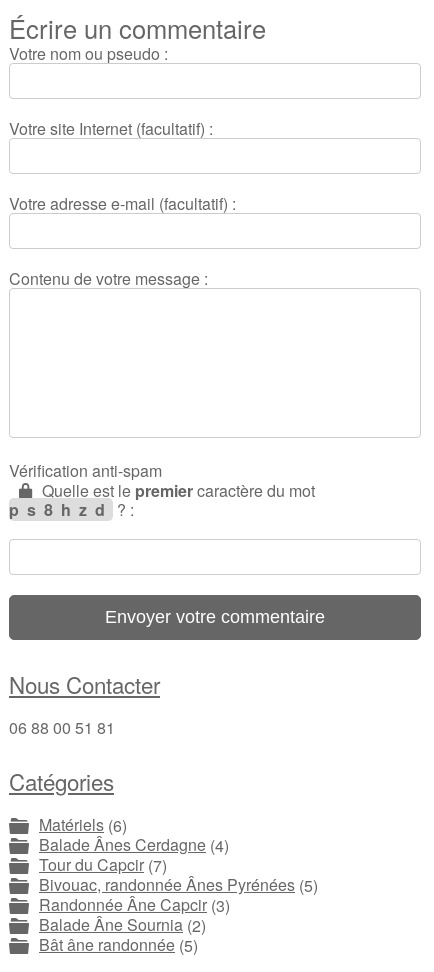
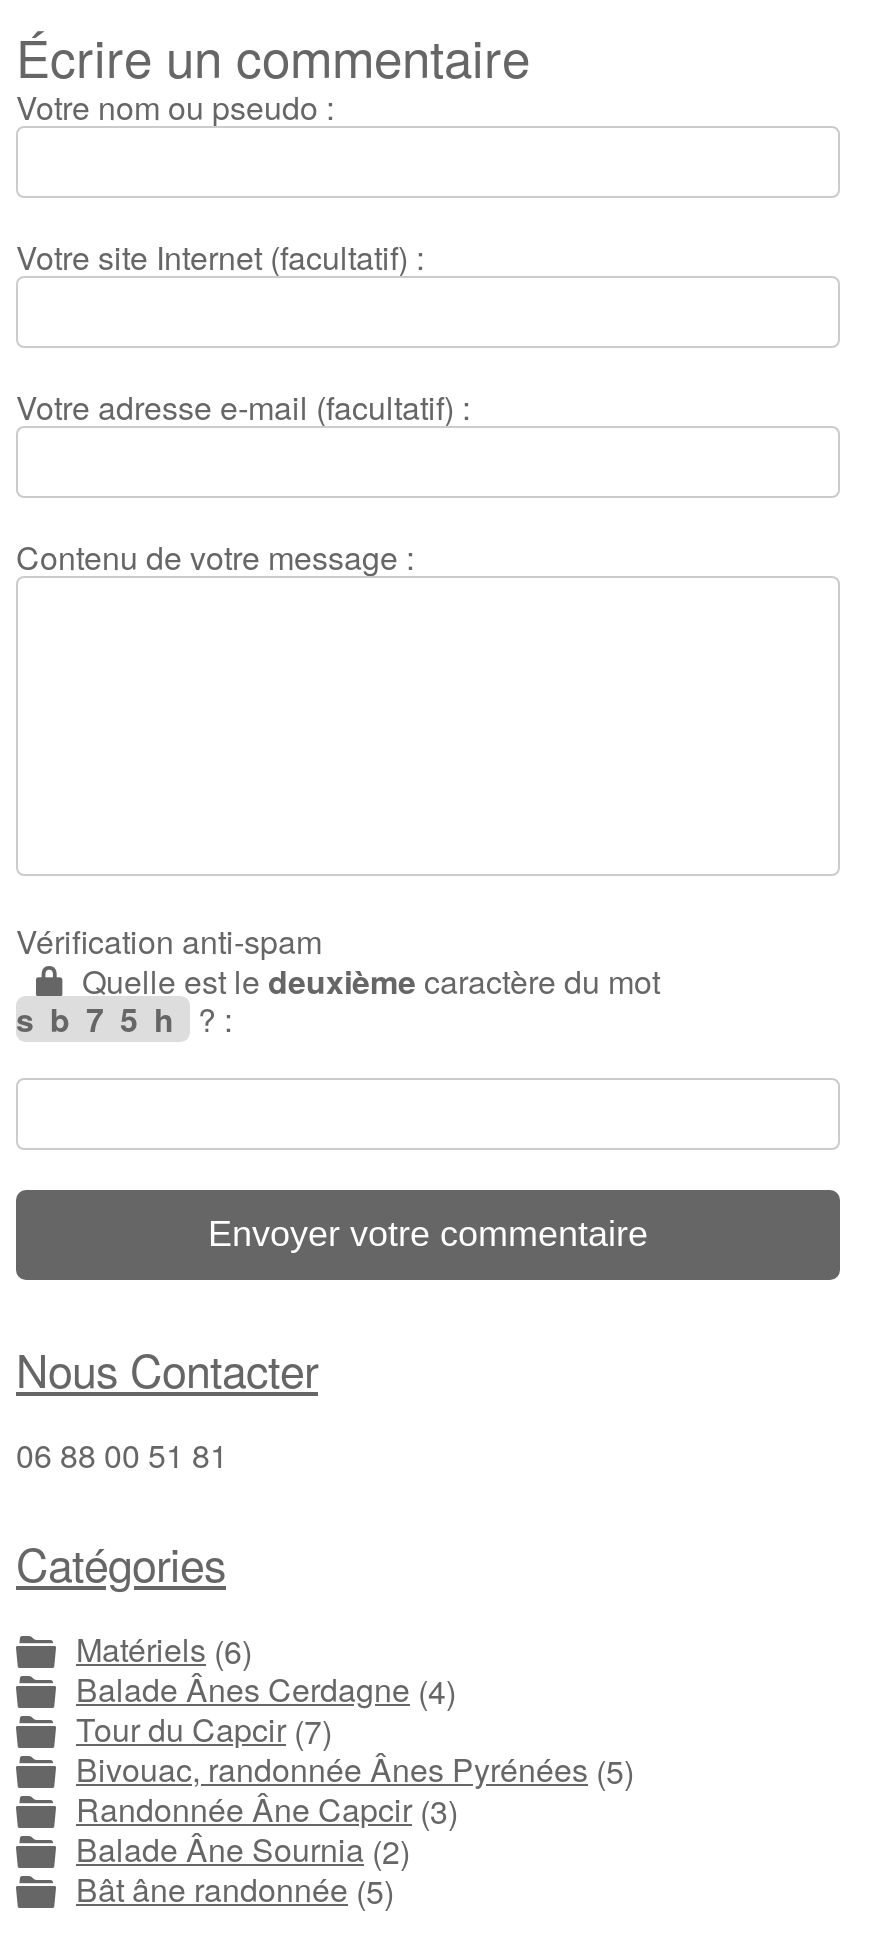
[9,479,315,521] Quelle est lepremier caractère du mot | ps8hzd?: -> [16,957,660,1041] Quelle est ledeuxième caractère du mot | sb75h?:

